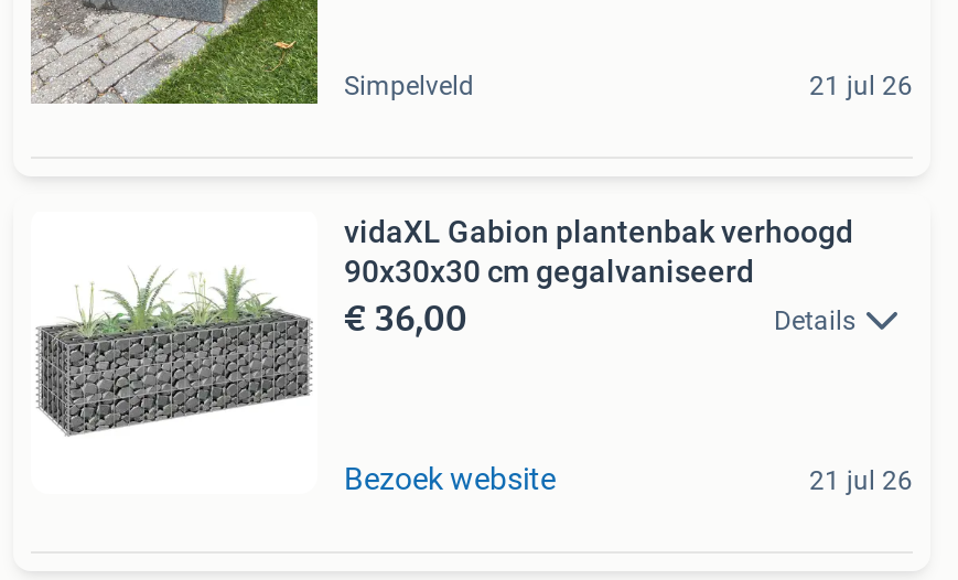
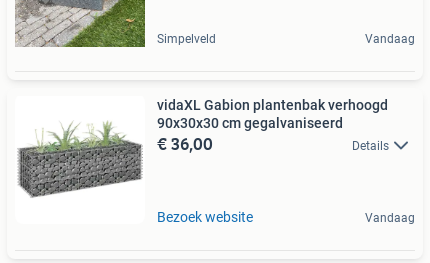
[809,70,913,101] 21 jul 26 -> [365,32,415,46] Vandaag
[809,465,913,496] 21 jul 26 -> [365,211,415,225] Vandaag

